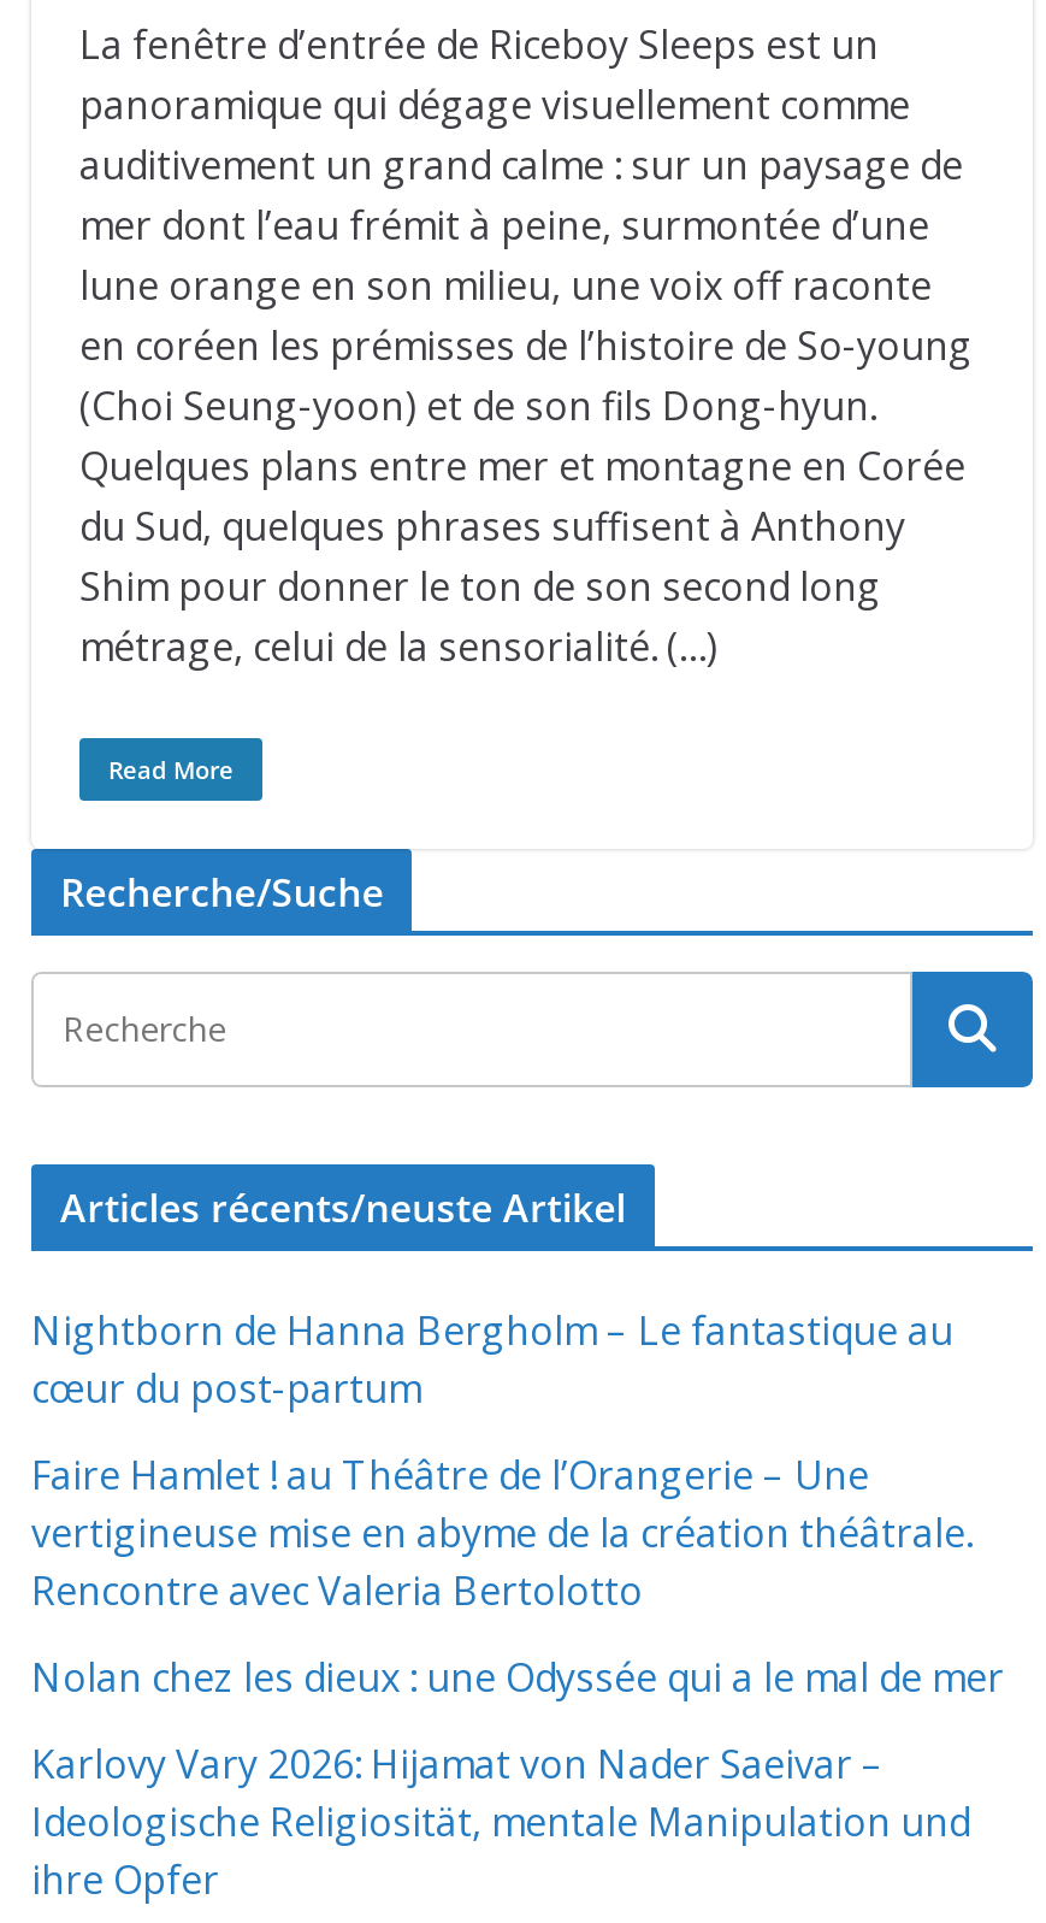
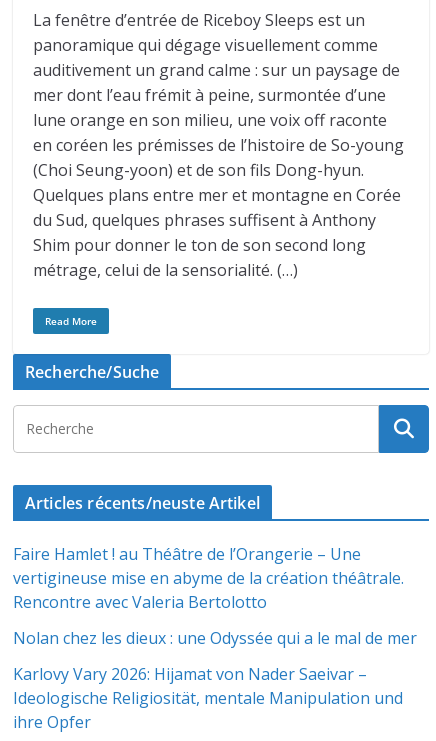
[31,1304,953,1415] Nightborn de Hanna Bergholm – Le fantastique au | cœur du post-partum -> none

